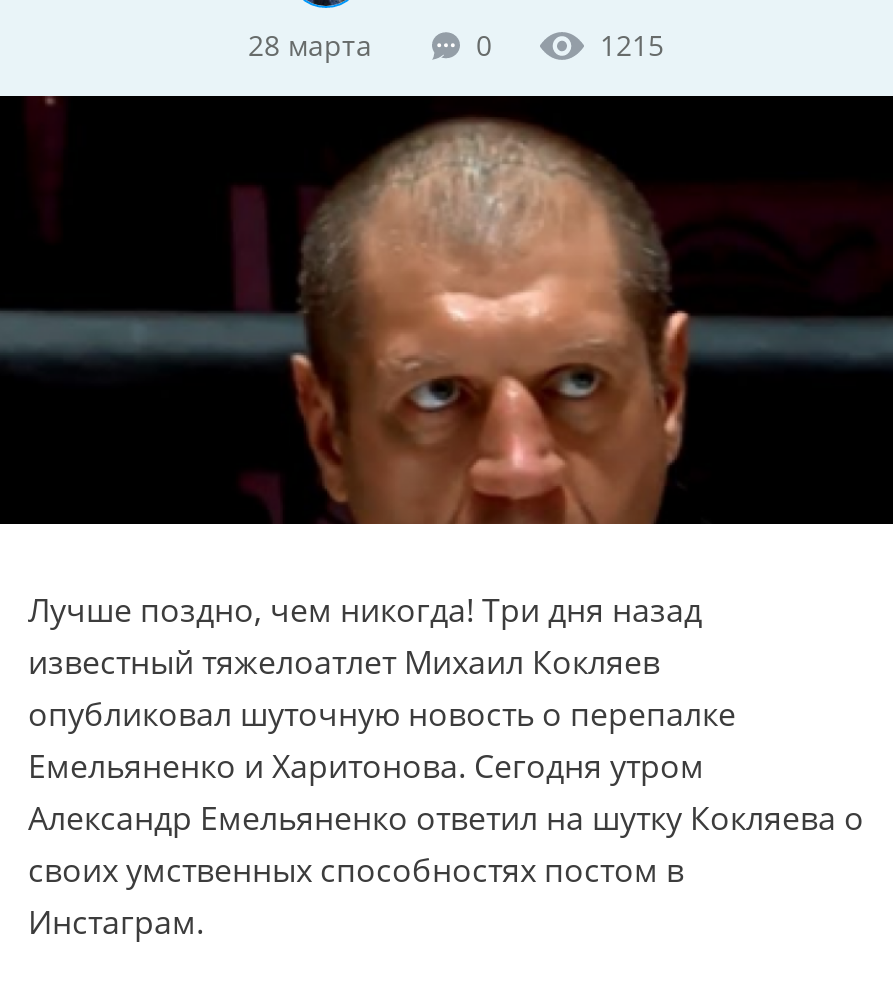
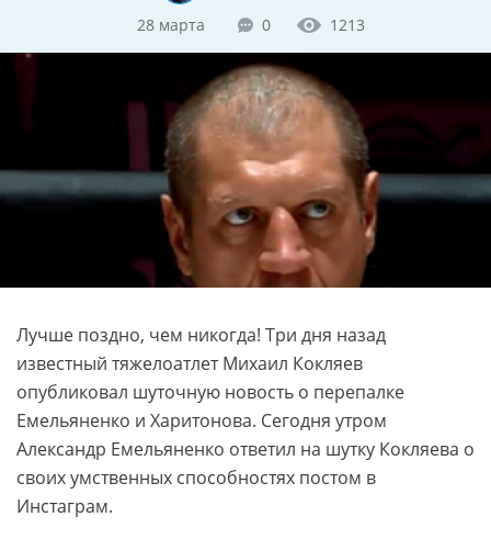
[600,27,664,65] 1215 -> [330,15,365,36] 1213

